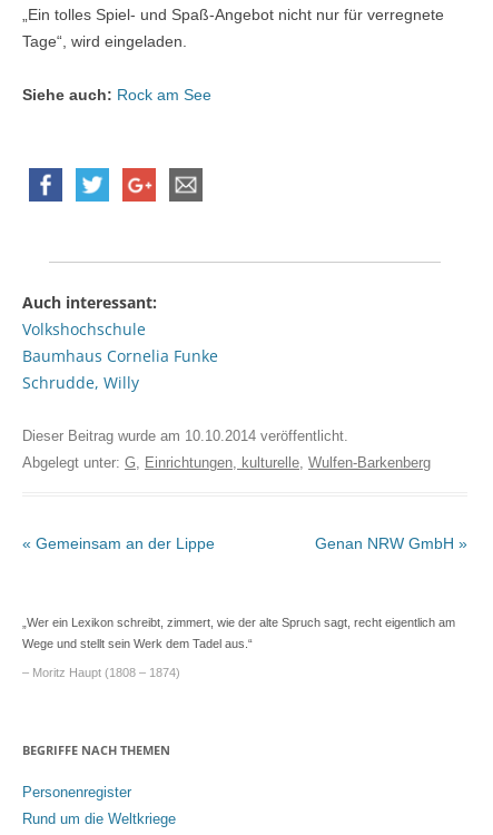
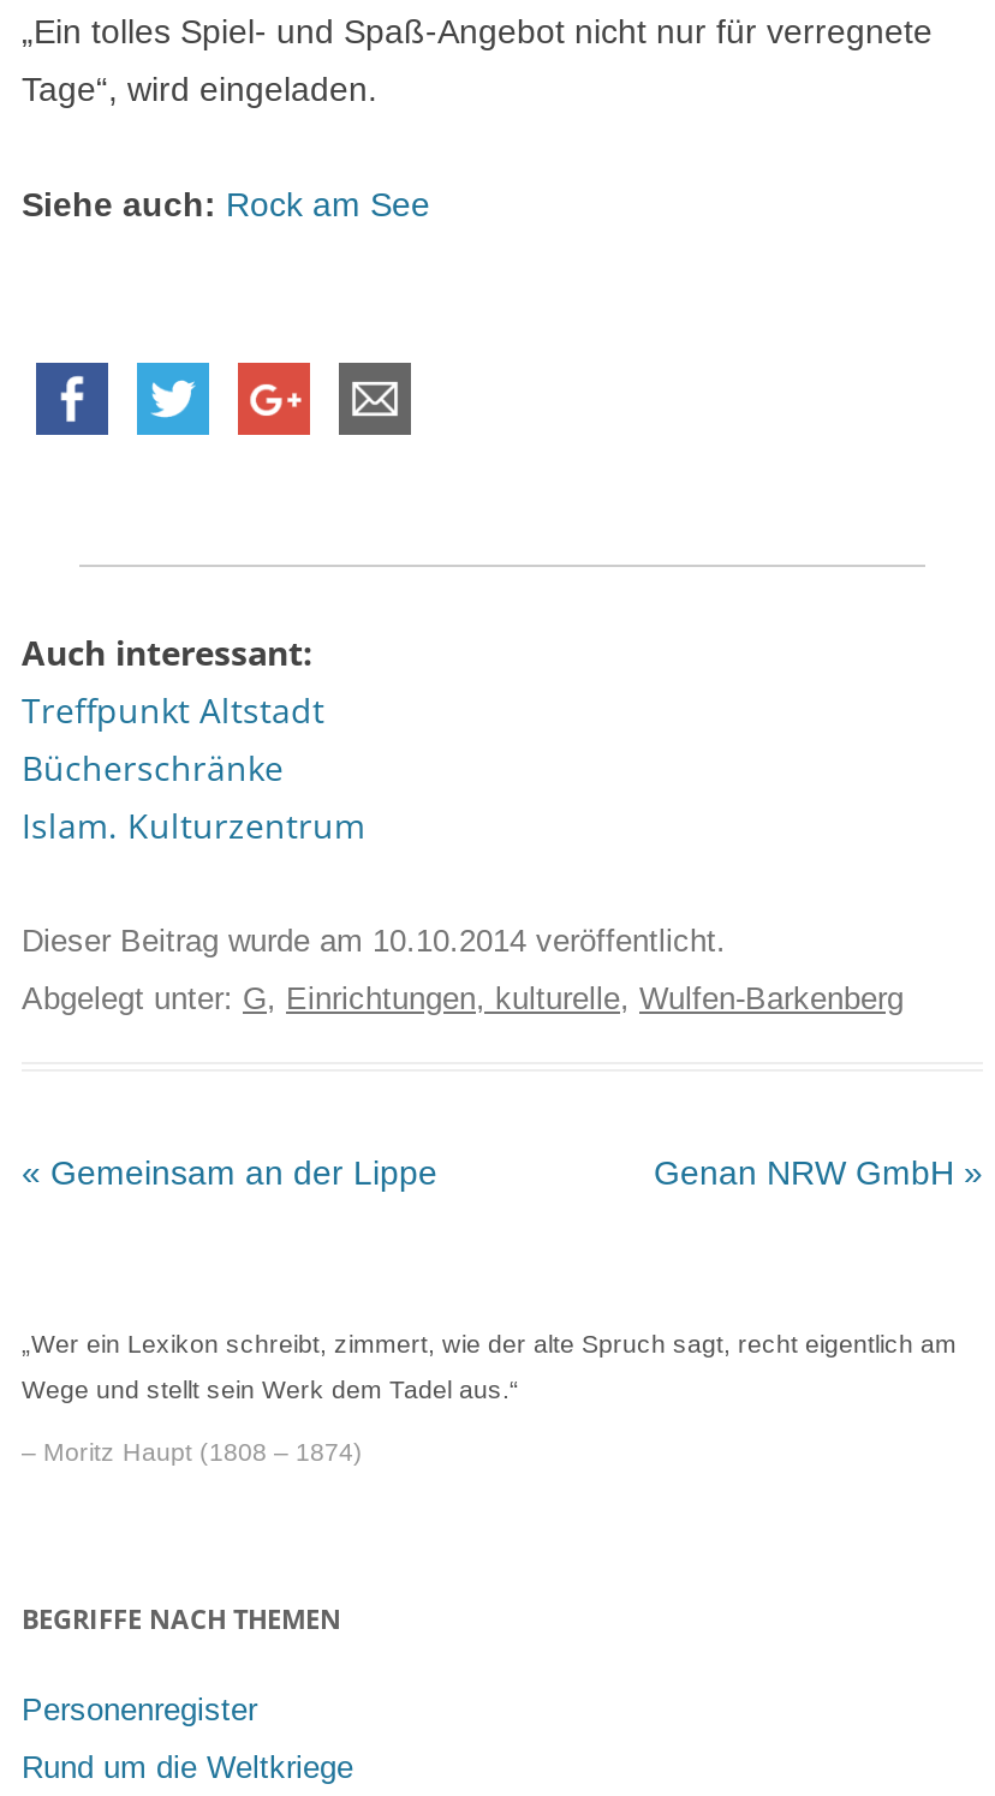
[22,319,218,393] Volkshochschule | Baumhaus Cornelia Funke | Schrudde, Willy -> [22,688,365,849] Treffpunkt Altstadt | Bücherschränke | Islam. Kulturzentrum

